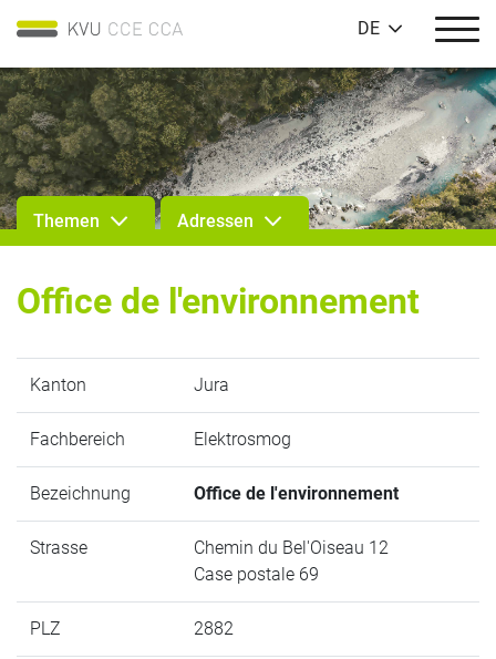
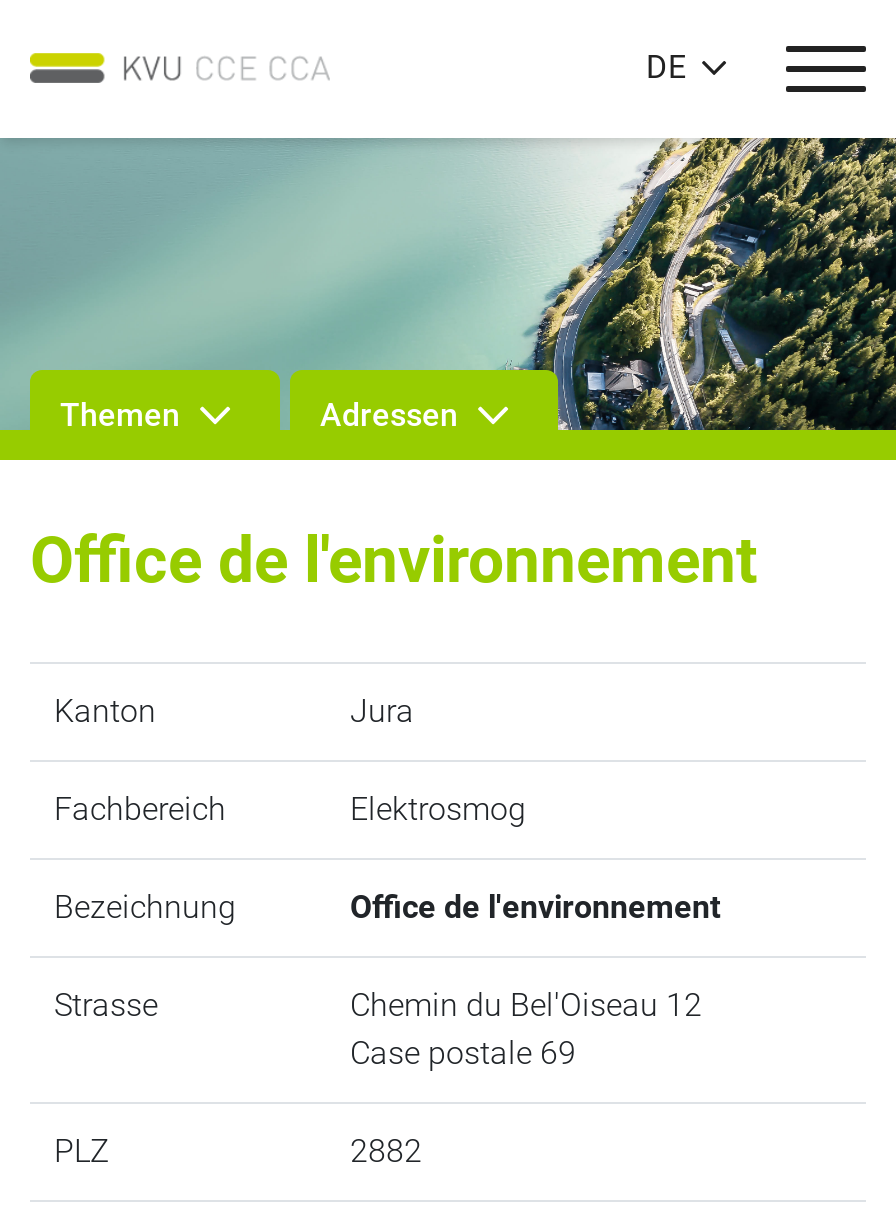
[3,66,493,230] [image] -> [6,136,890,432] [image]

